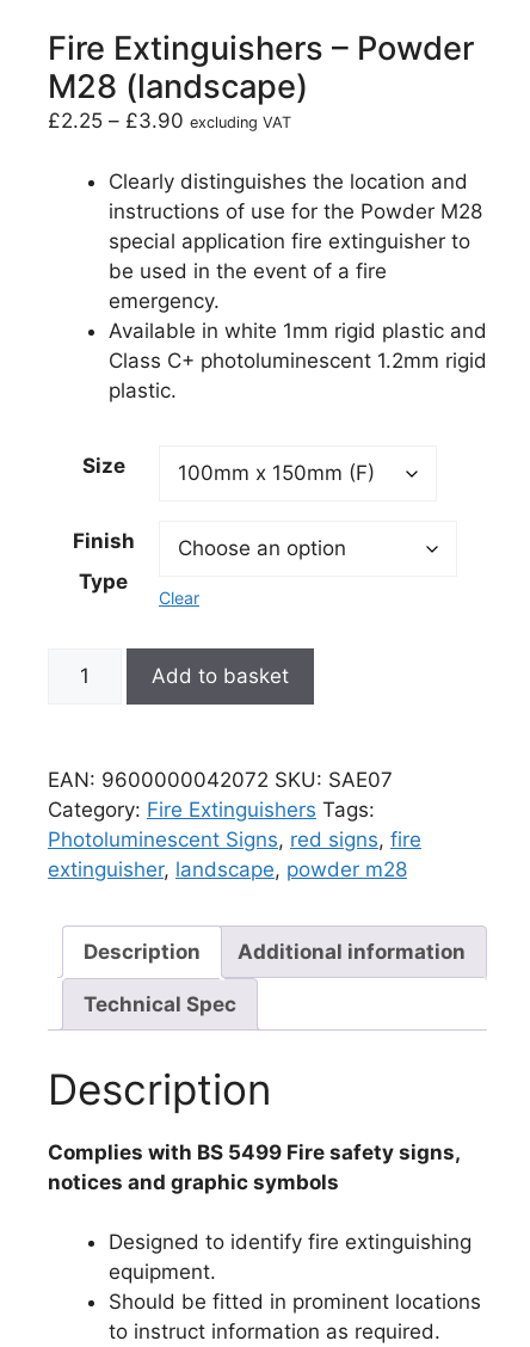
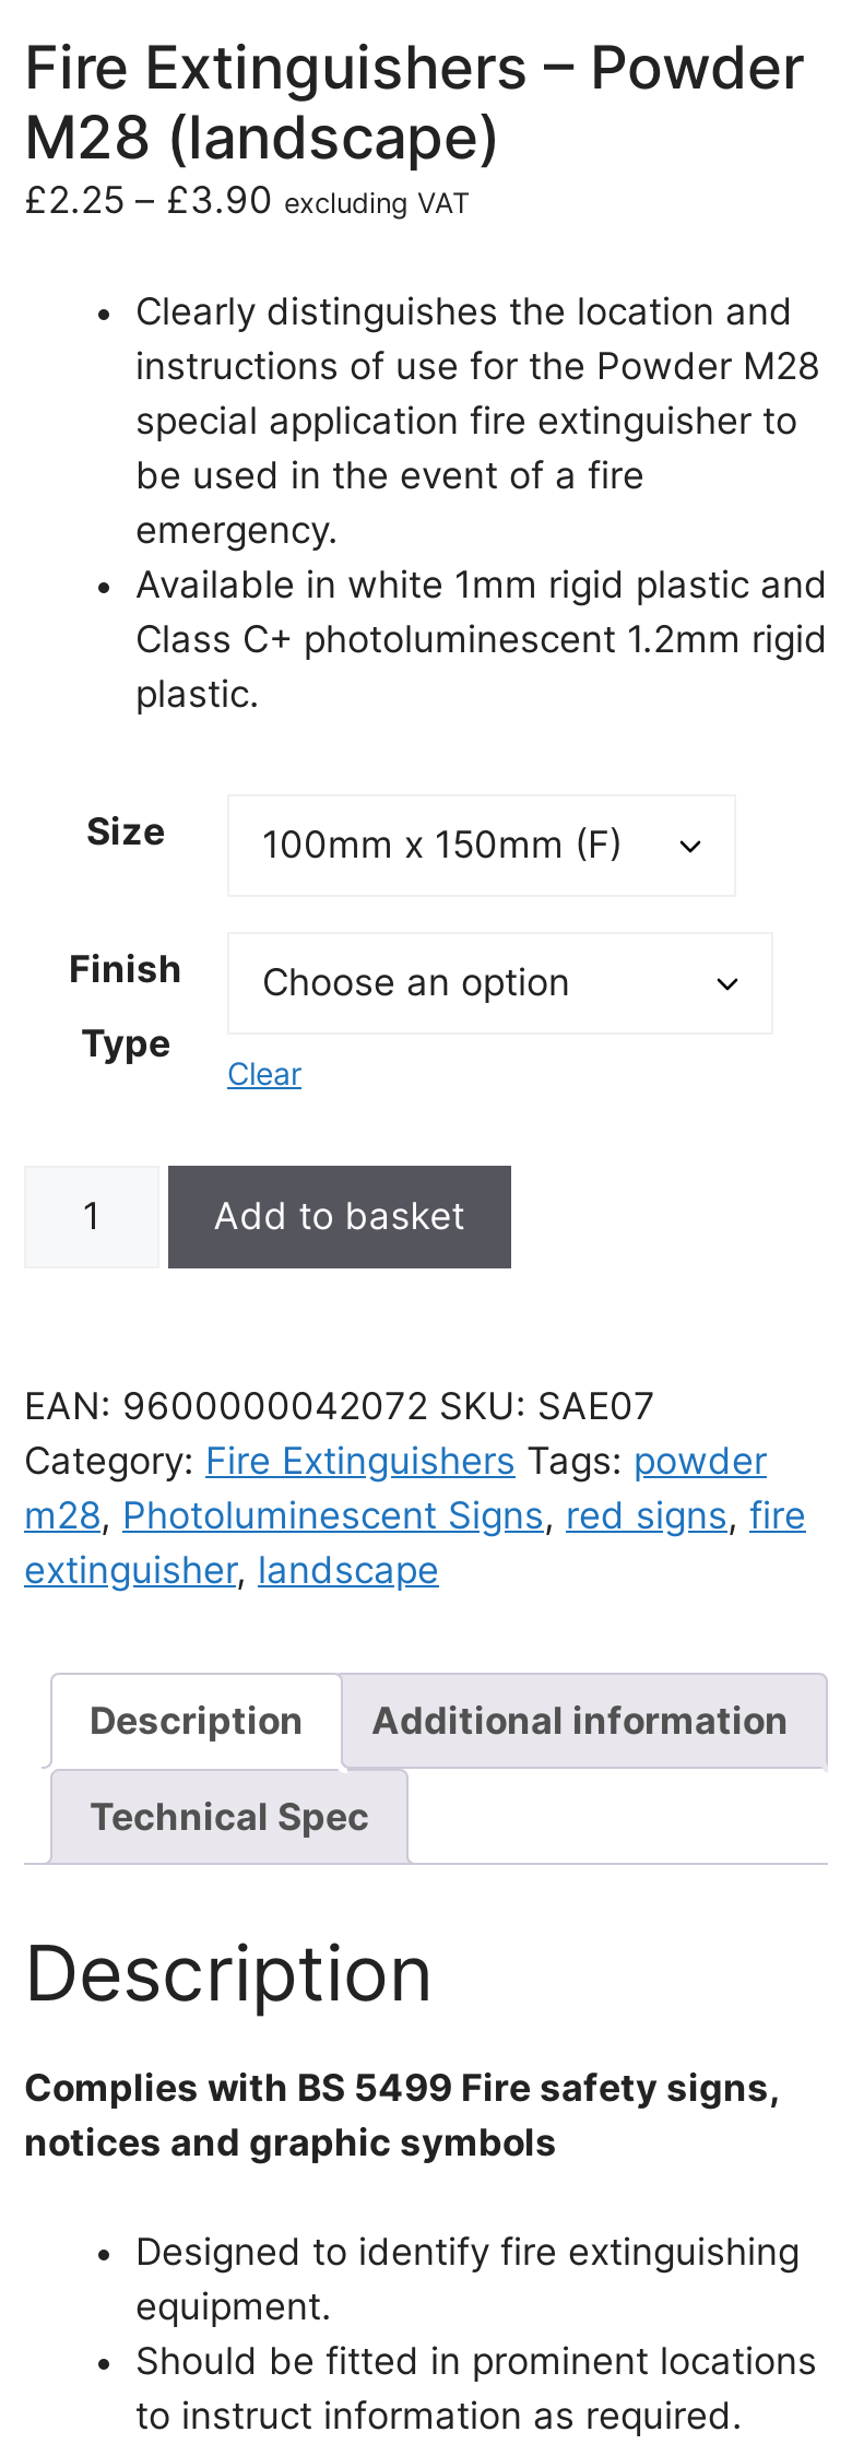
[48,798,421,882] Category: Fire Extinguishers Tags: | Photoluminescent Signs, red signs, fire | extinguisher, landscape, powder m28 -> [24,1440,806,1592] Category: Fire Extinguishers Tags: powder | m28, Photoluminescent Signs, red signs, fire | extinguisher, landscape

